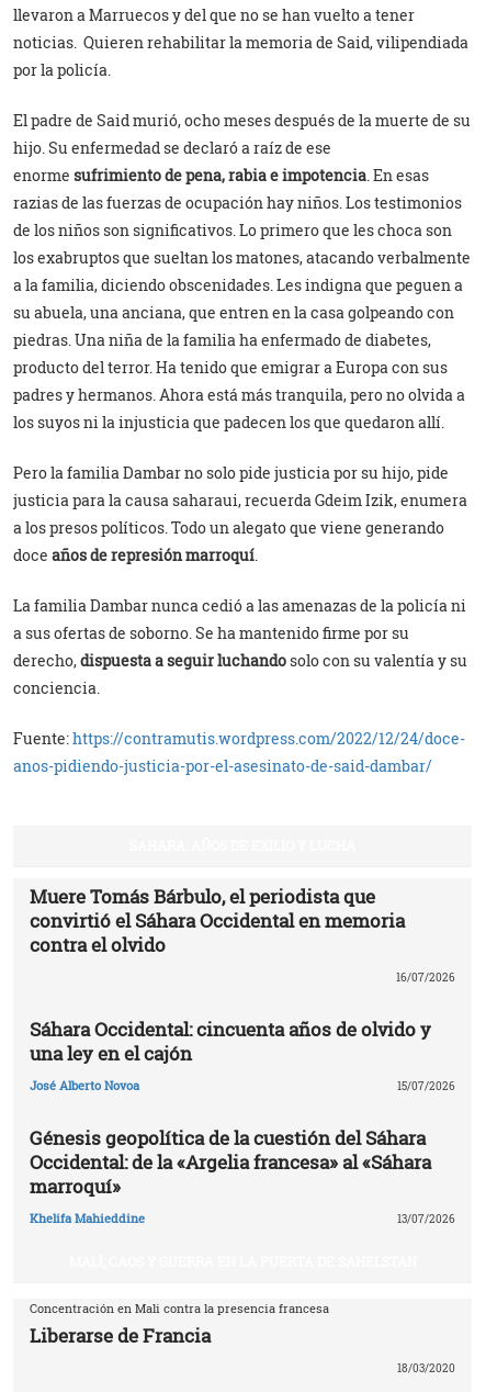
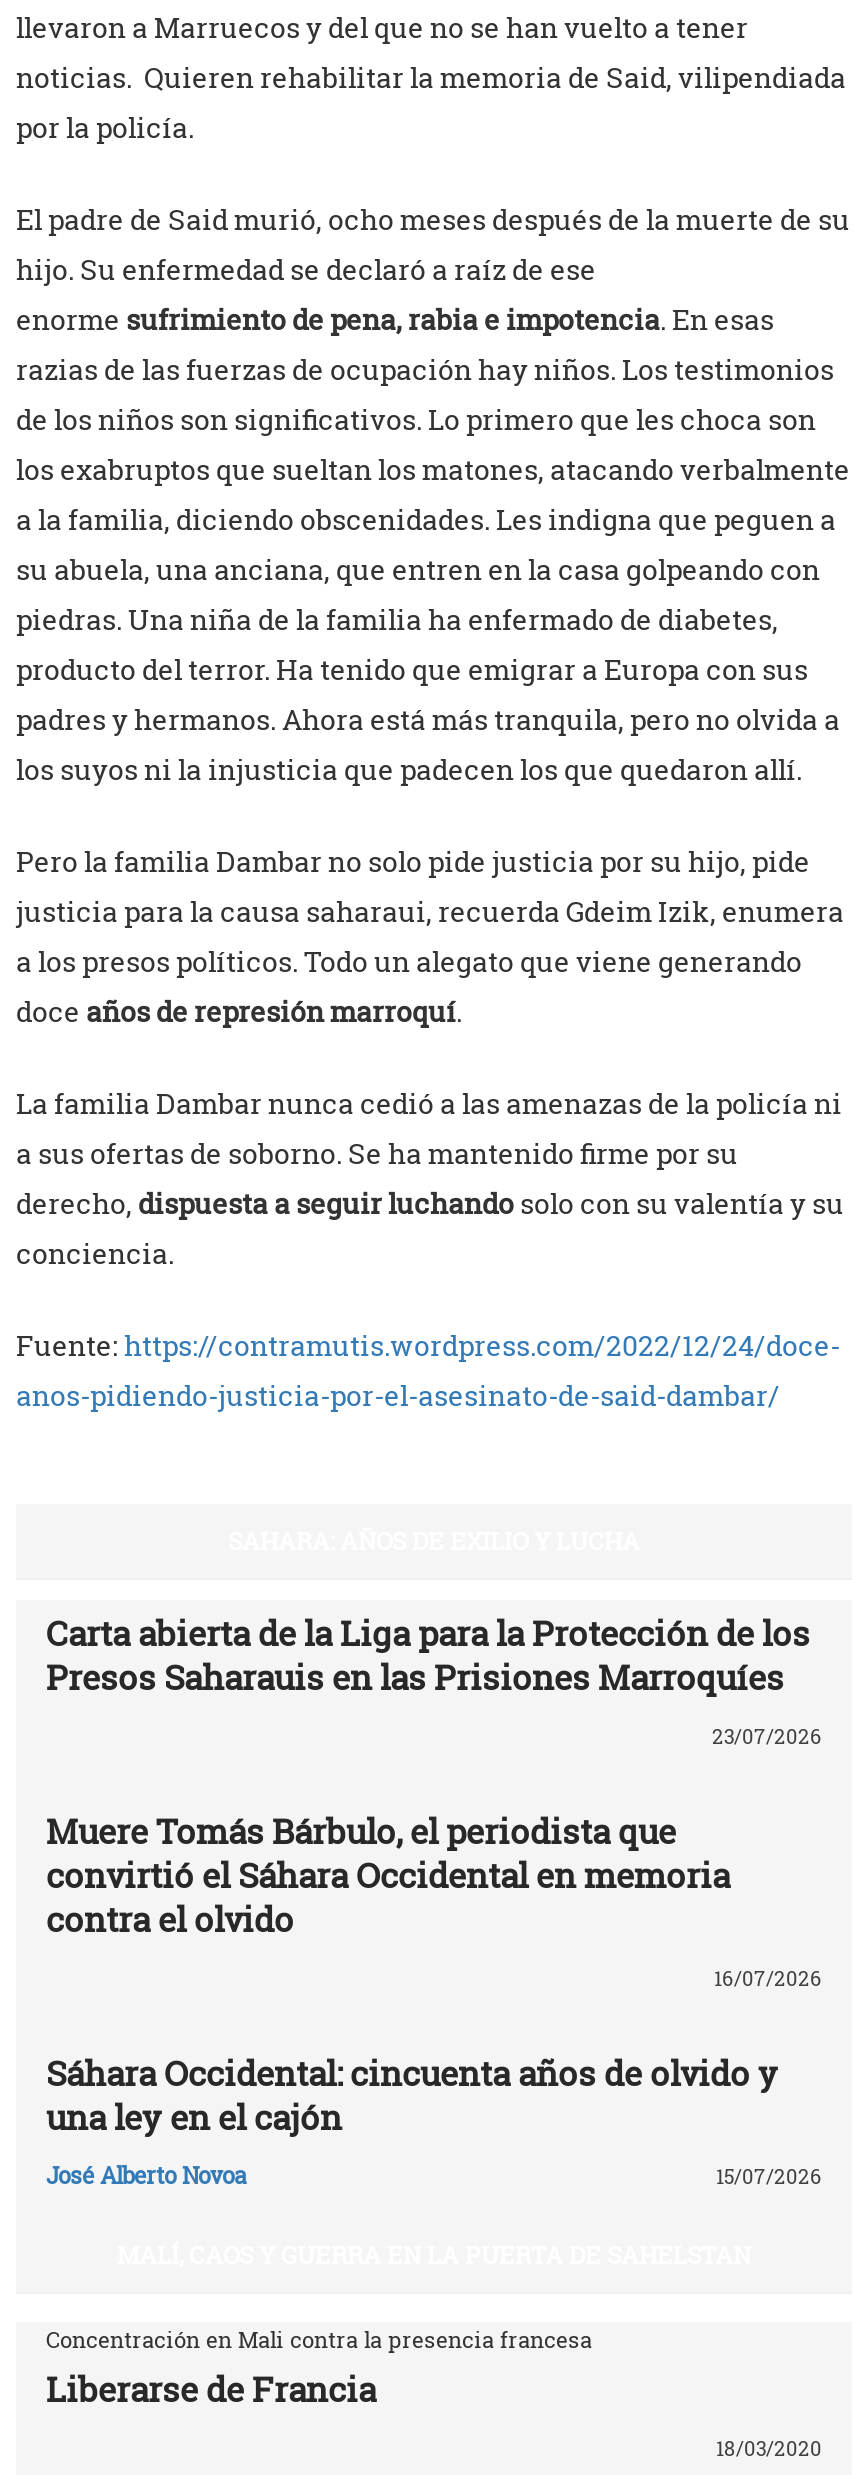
none -> [46,1610,822,1751] Carta abierta de la Liga para la Protección de los | Presos Saharauis en las Prisiones Marroquíes | 23/07/2026
moved [30,884,455,1094] -> [46,1808,822,2191]: Muere Tomás Bárbulo, el periodista que | convirtió el Sáhara Occidental en memoria | contra el olvido | 16/07/2026 | Sáhara Occidental: cincuenta años de olvido y | una ley en el cajón | José Alberto Novoa | 15/07/2026
[30,1125,455,1227] Génesis geopolítica de la cuestión del Sáhara | Occidental: de la «Argelia francesa» al «Sáhara | marroquí» | Khelifa Mahieddine | 13/07/2026 -> none

